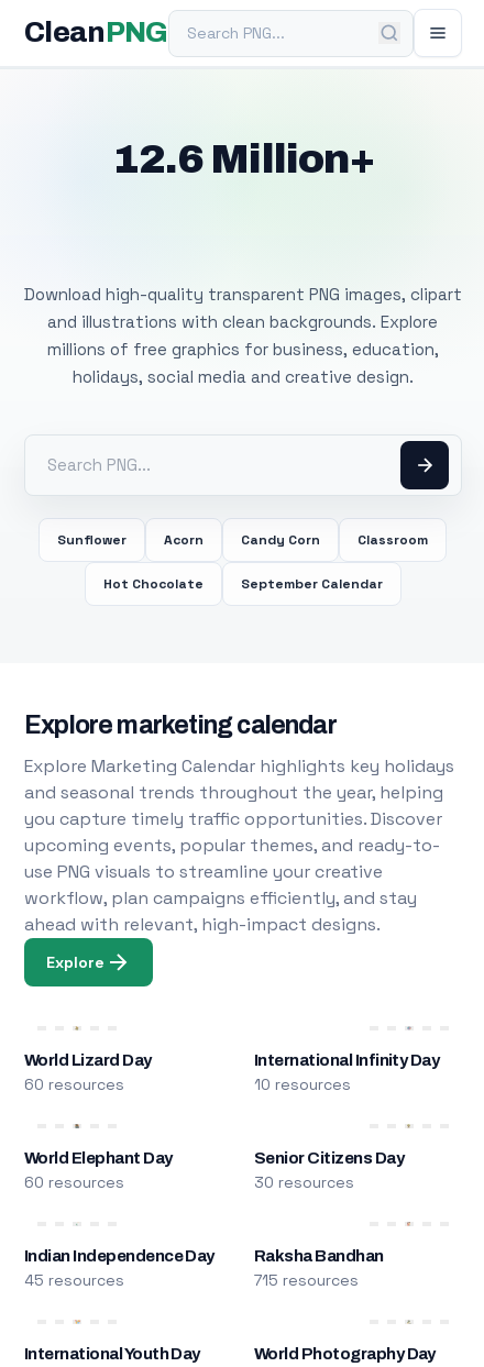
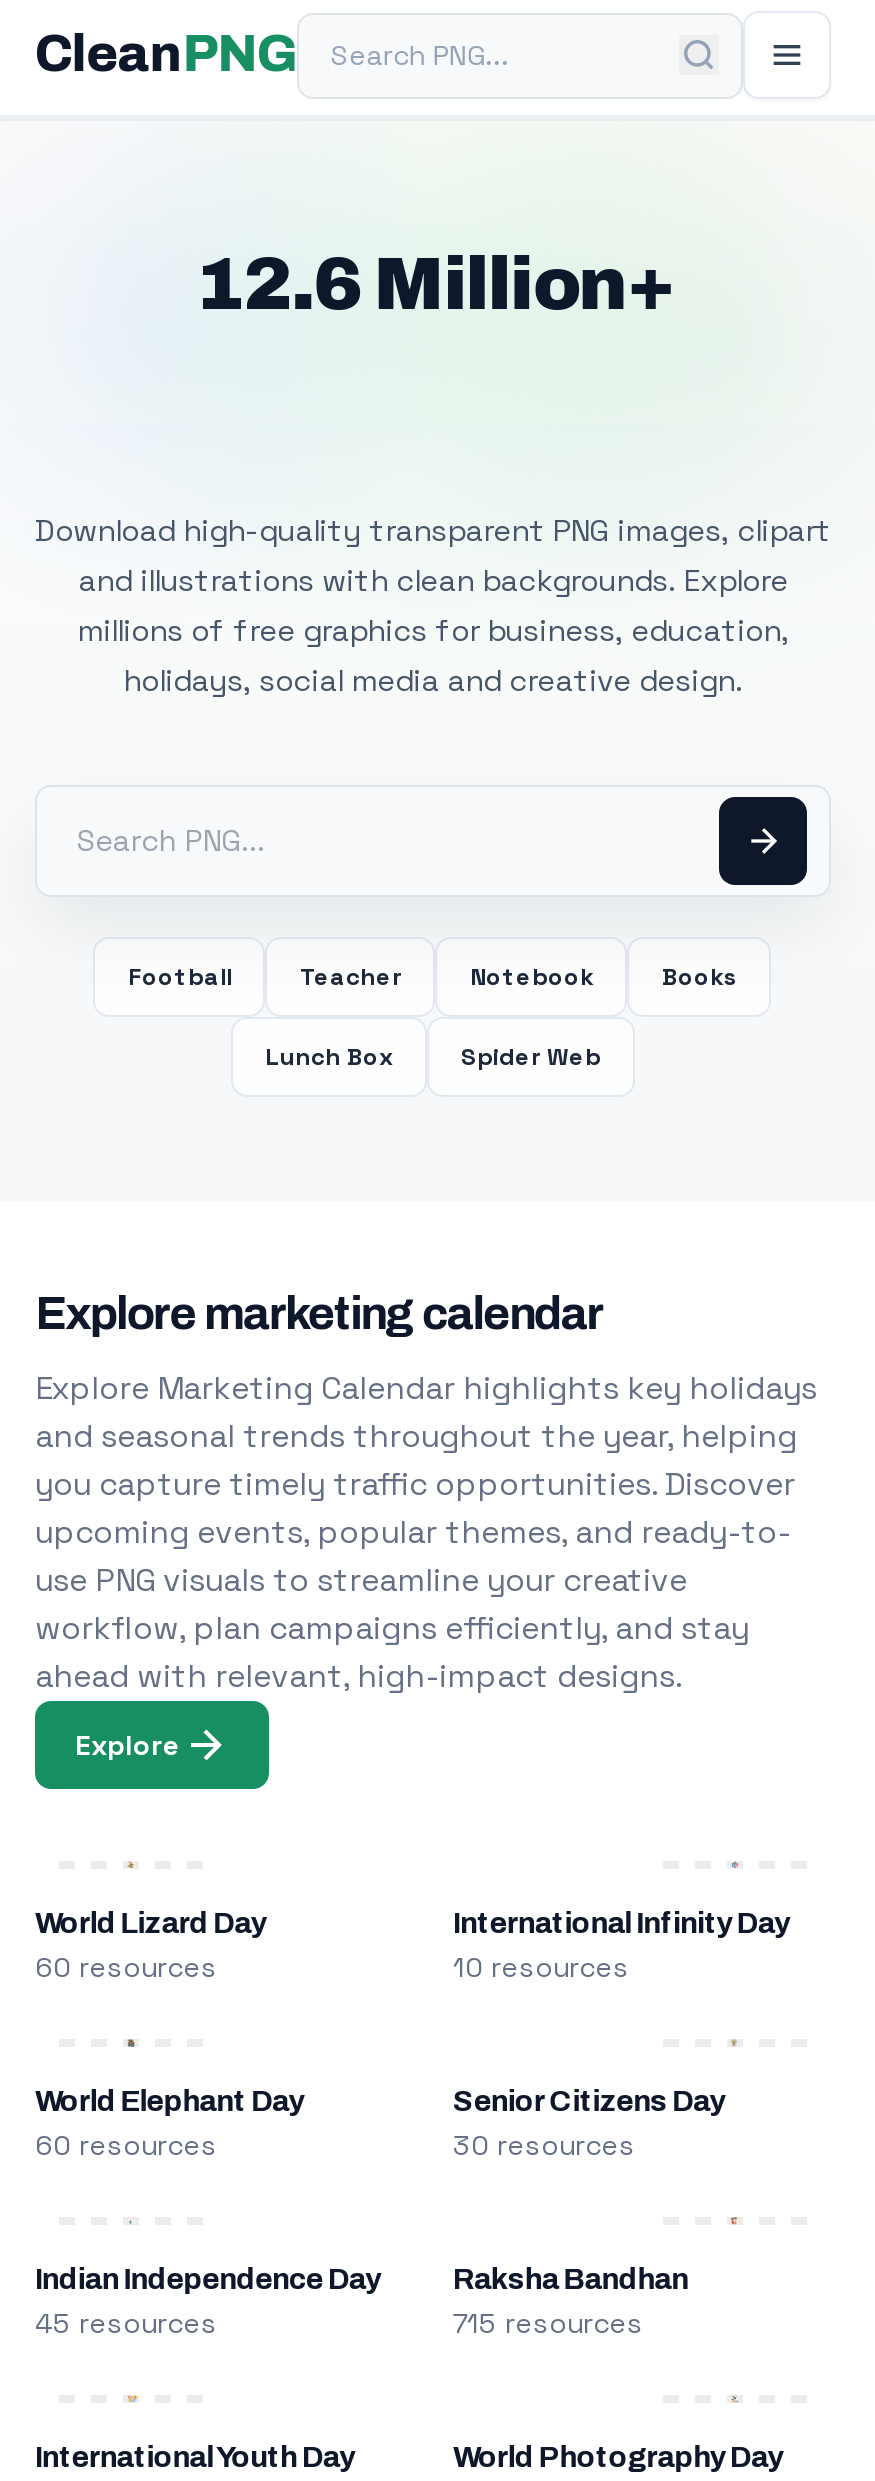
[58,531,428,549] Sunflower | Acorn | Candy Corn | Classroom -> [128,961,738,993] Football | Teacher | Notebook | Books
[103,575,383,593] Hot Chocolate | September Calendar -> [265,1041,601,1073] Lunch Box | Spider Web

